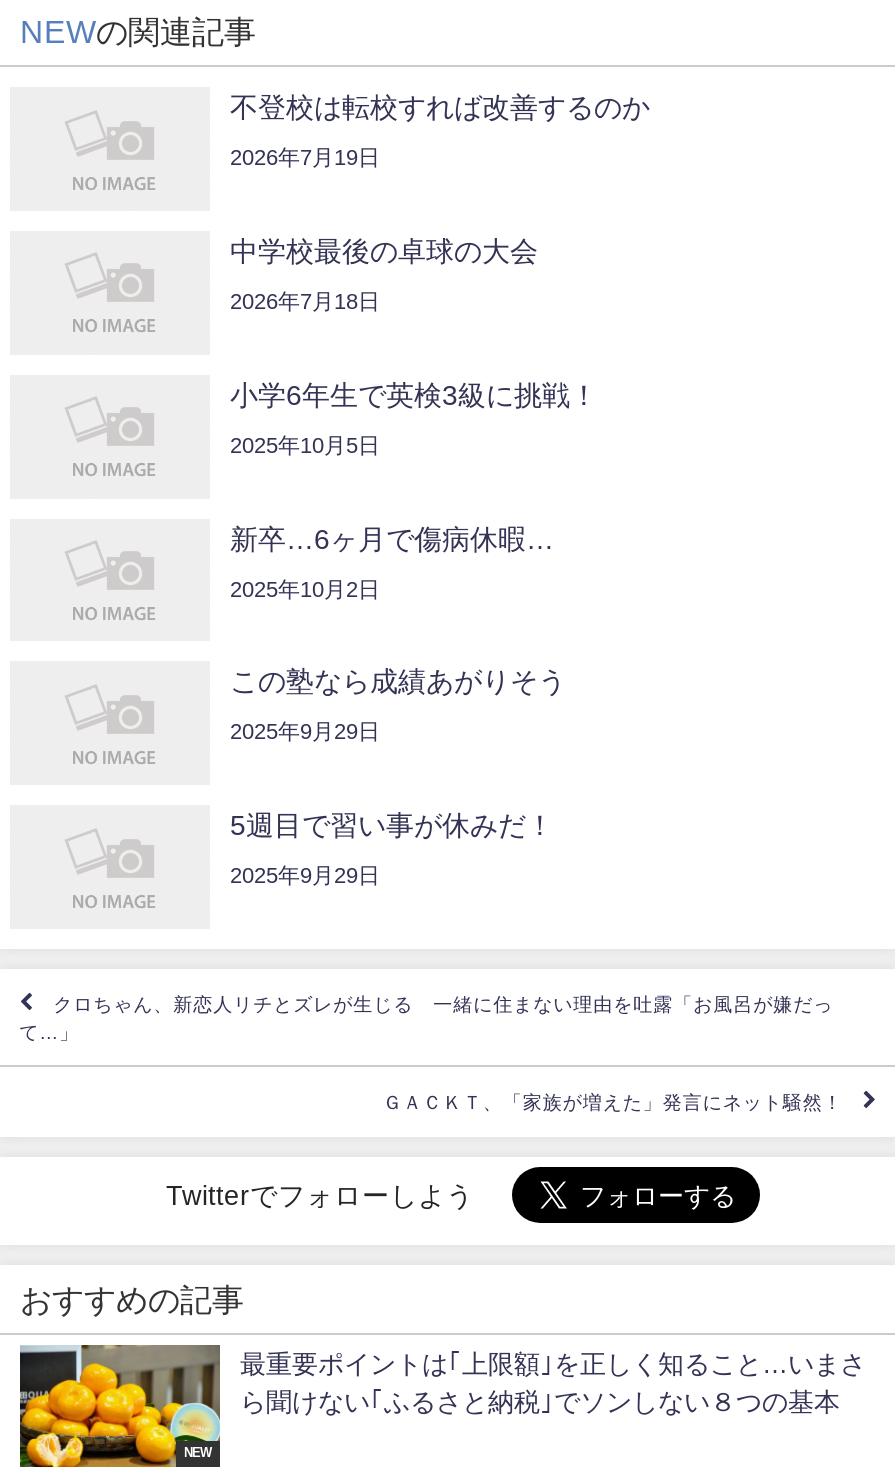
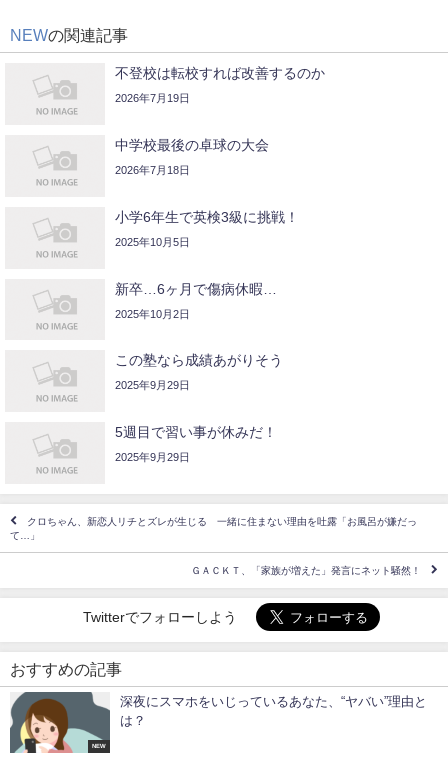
[18,1343,866,1469] [image] | 最重要ポイントは｢上限額｣を正しく知ること…いまさ -> [9,692,427,754] [image] | 深夜にスマホをいじっているあなた、“ヤバい”理由と
[240,1388,840,1414] ら聞けない｢ふるさと納税｣でソンしない８つの基本 -> [120,714,146,727] は？

